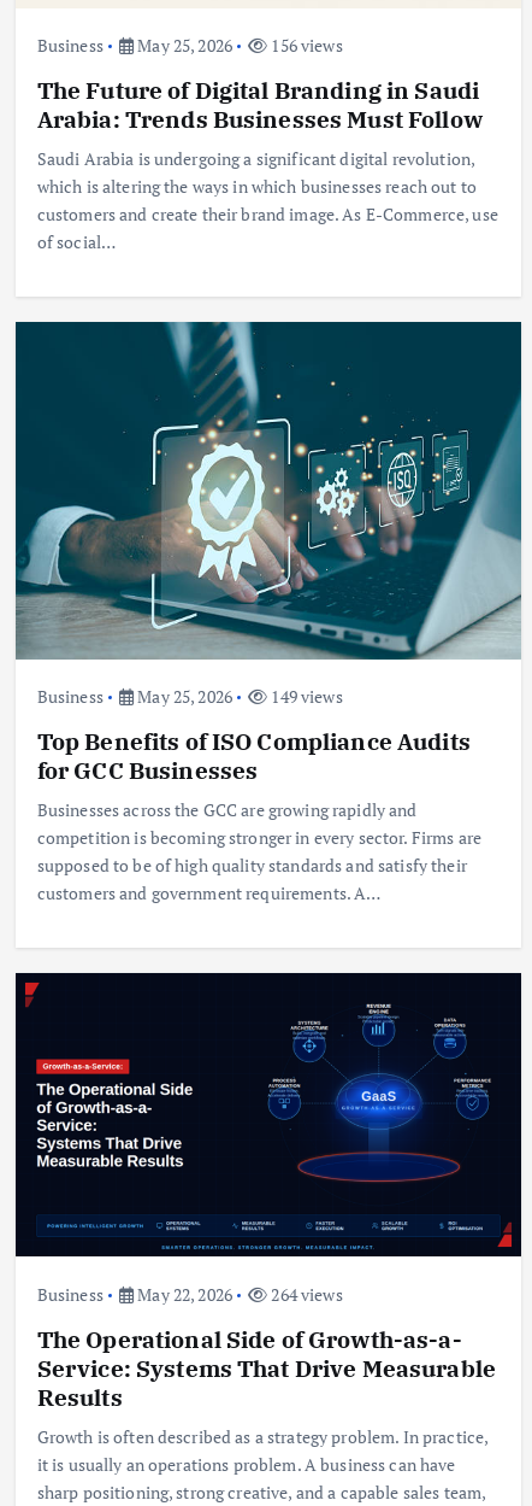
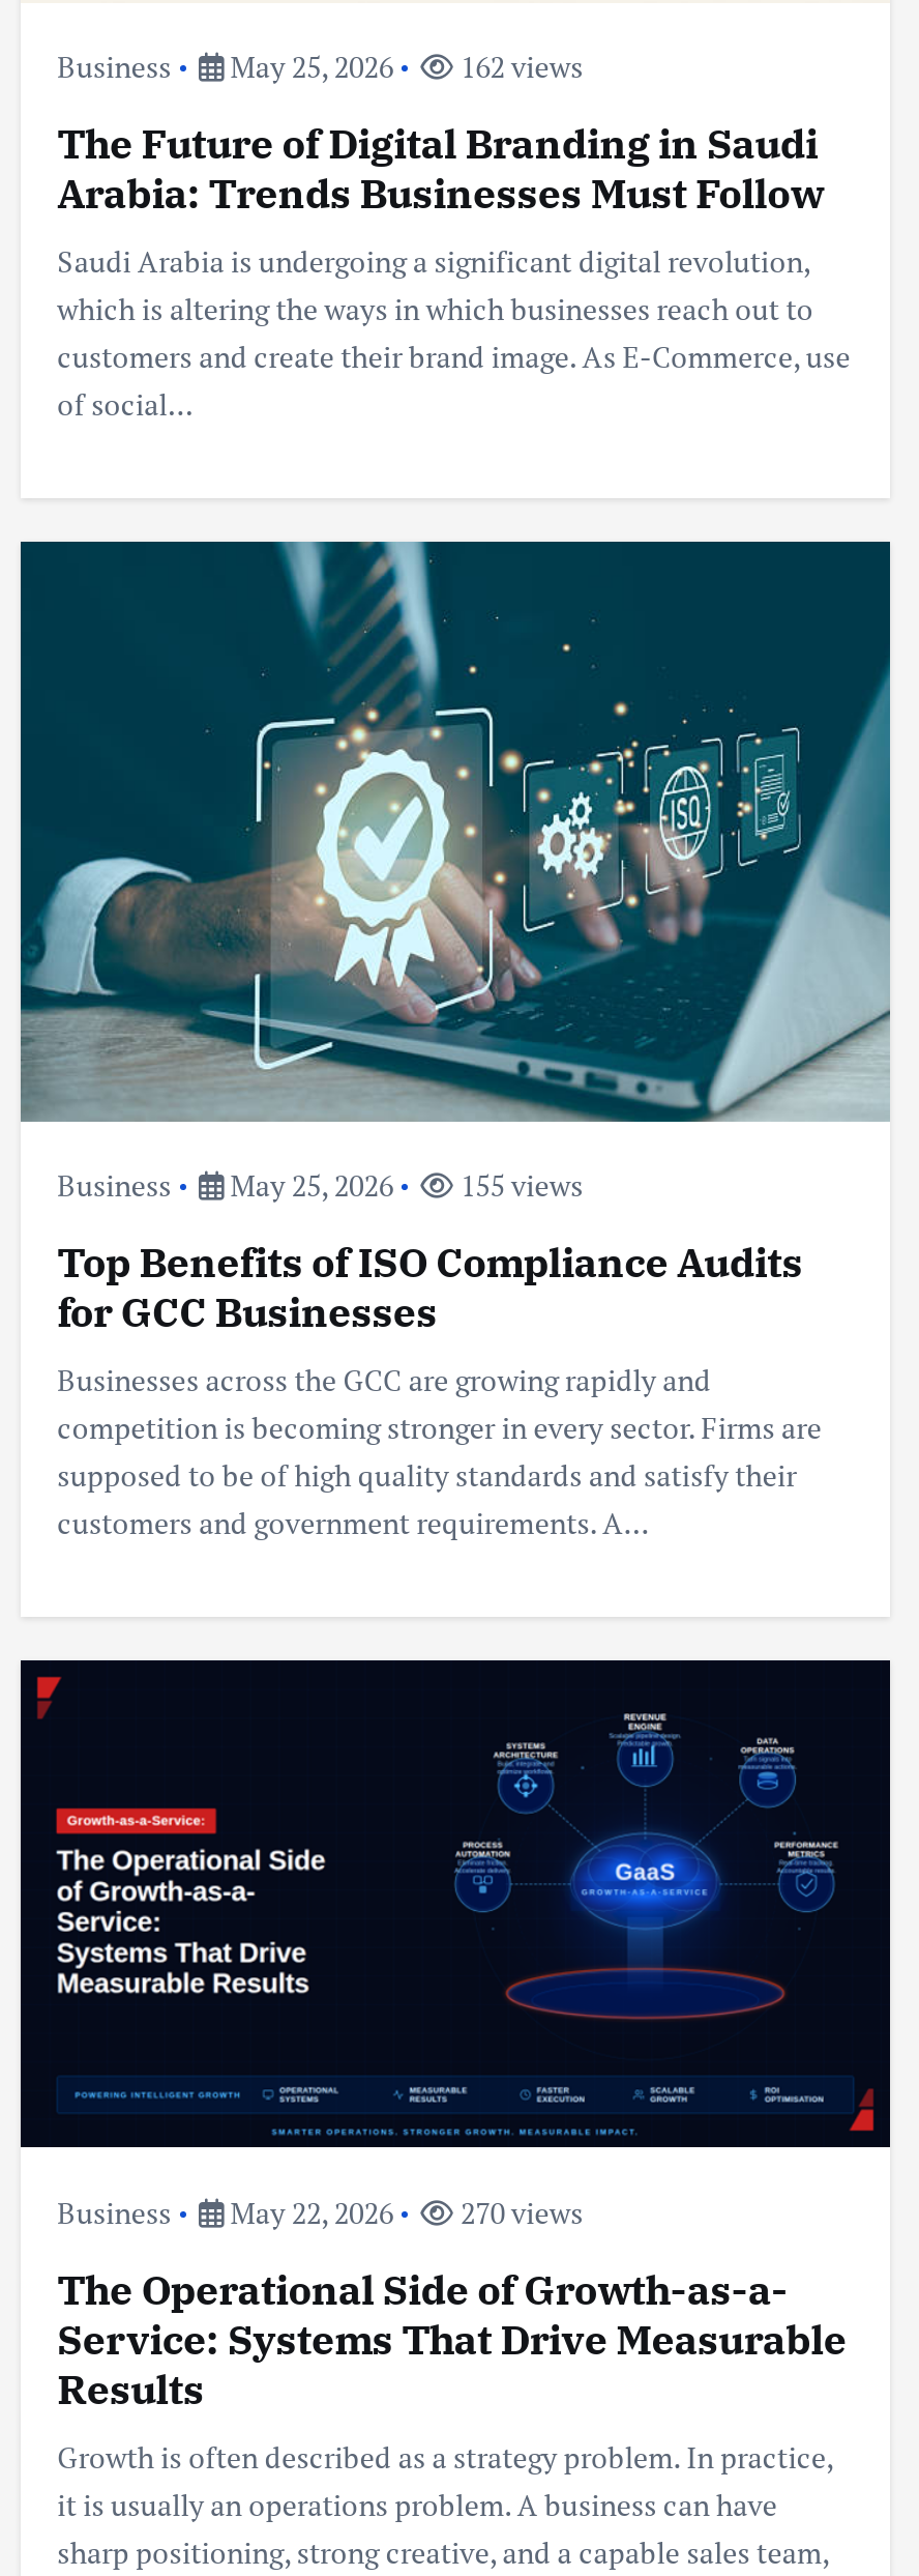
[37,34,343,57] Business May 25, 2026 156 views -> [57,47,583,87] Business May 25, 2026 162 views
[37,685,343,708] Business May 25, 2026 149 views -> [57,1166,583,1205] Business May 25, 2026 155 views
[37,1283,343,1306] Business May 22, 2026 264 views -> [57,2192,583,2232] Business May 22, 2026 270 views

